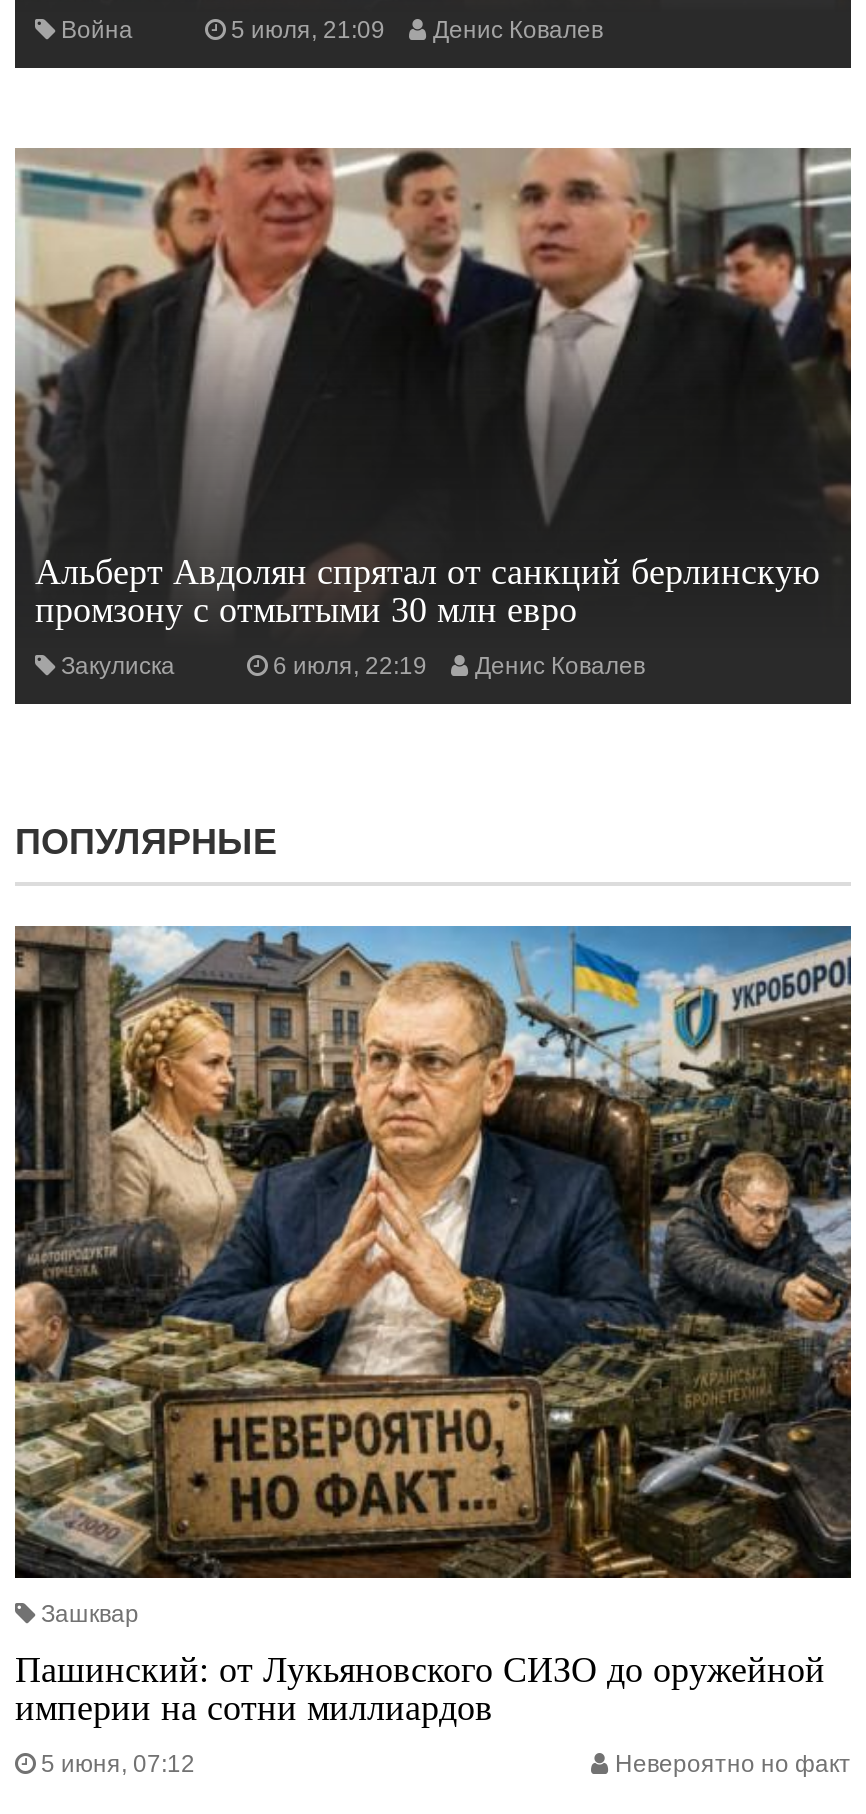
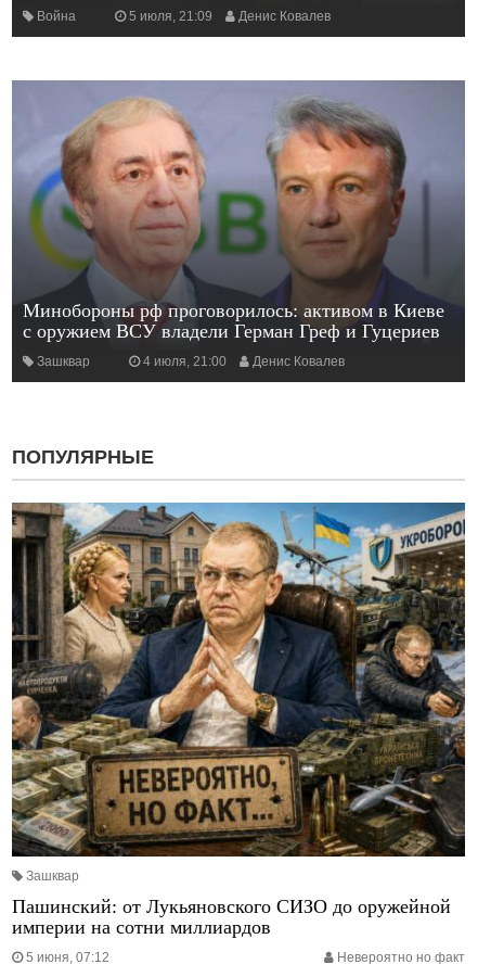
[15,146,853,631] [image] | Альберт Авдолян спрятал от санкций берлинскую | промзону с отмытыми 30 млн евро -> [12,80,466,342] [image] | Минобороны рф проговорилось: активом в Киеве | с оружием ВСУ владели Герман Греф и Гуцериев
[61,653,427,681] Закулиска | 6 июля, 22:19 -> [37,354,227,370] Зашквар | 4 июля, 21:00

